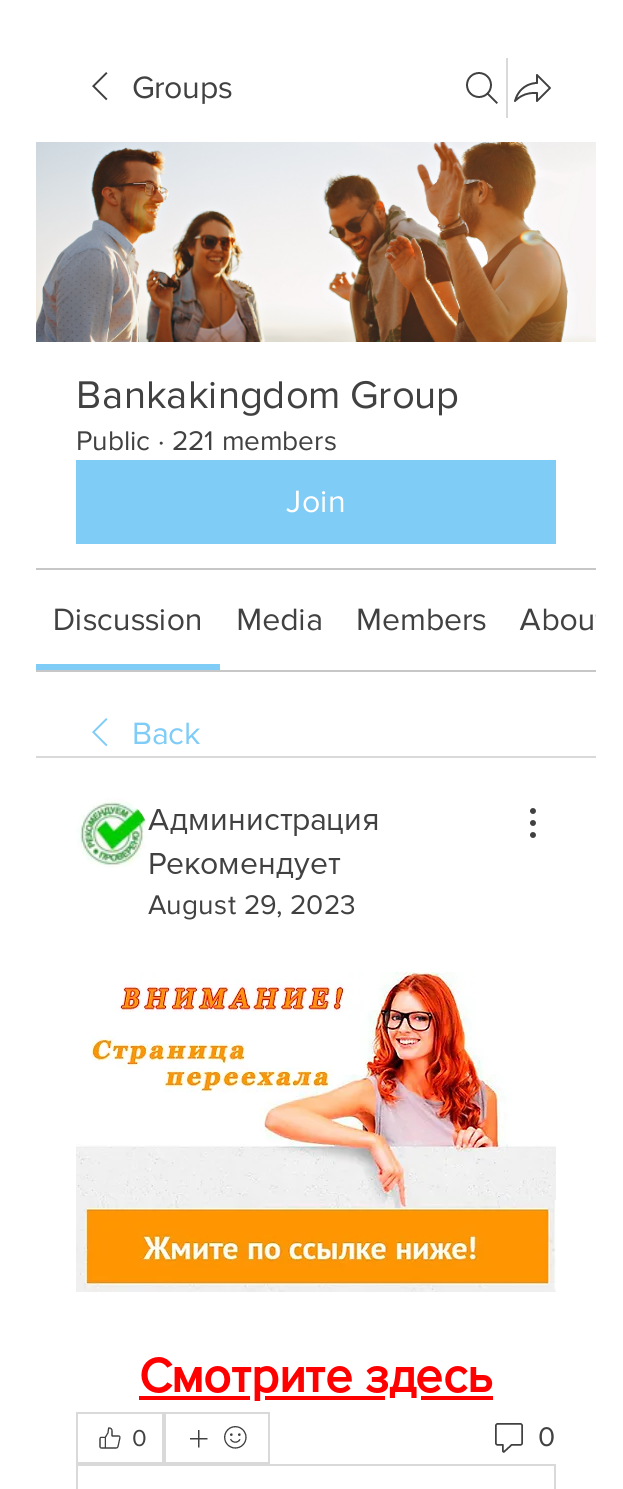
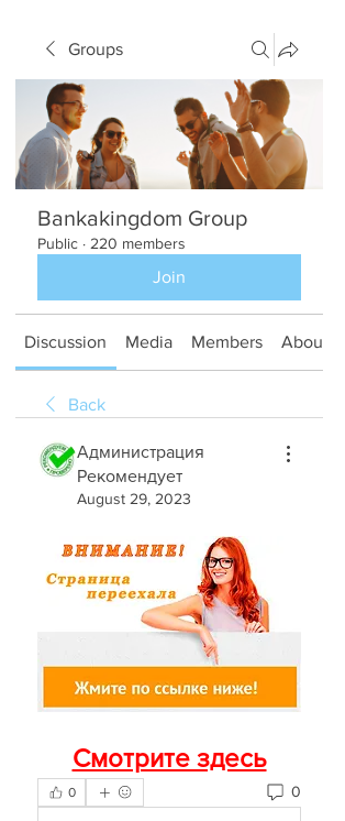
[76,424,338,456] Public · 221 members -> [37,234,186,252] Public · 220 members

